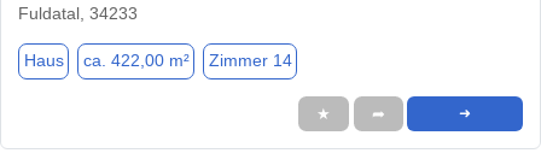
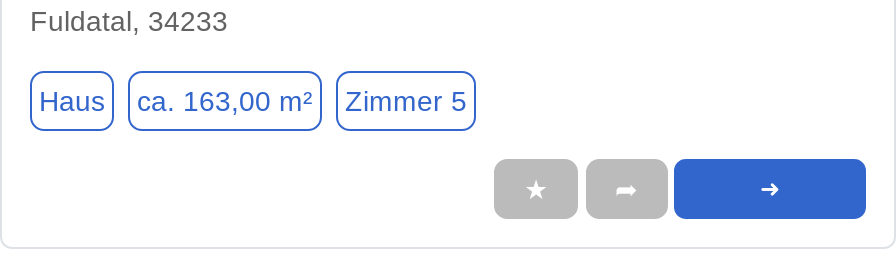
[83,51,189,70] ca. 422,00 m² -> [137,85,313,117] ca. 163,00 m²
[208,51,292,70] Zimmer 14 -> [345,85,467,117] Zimmer 5

